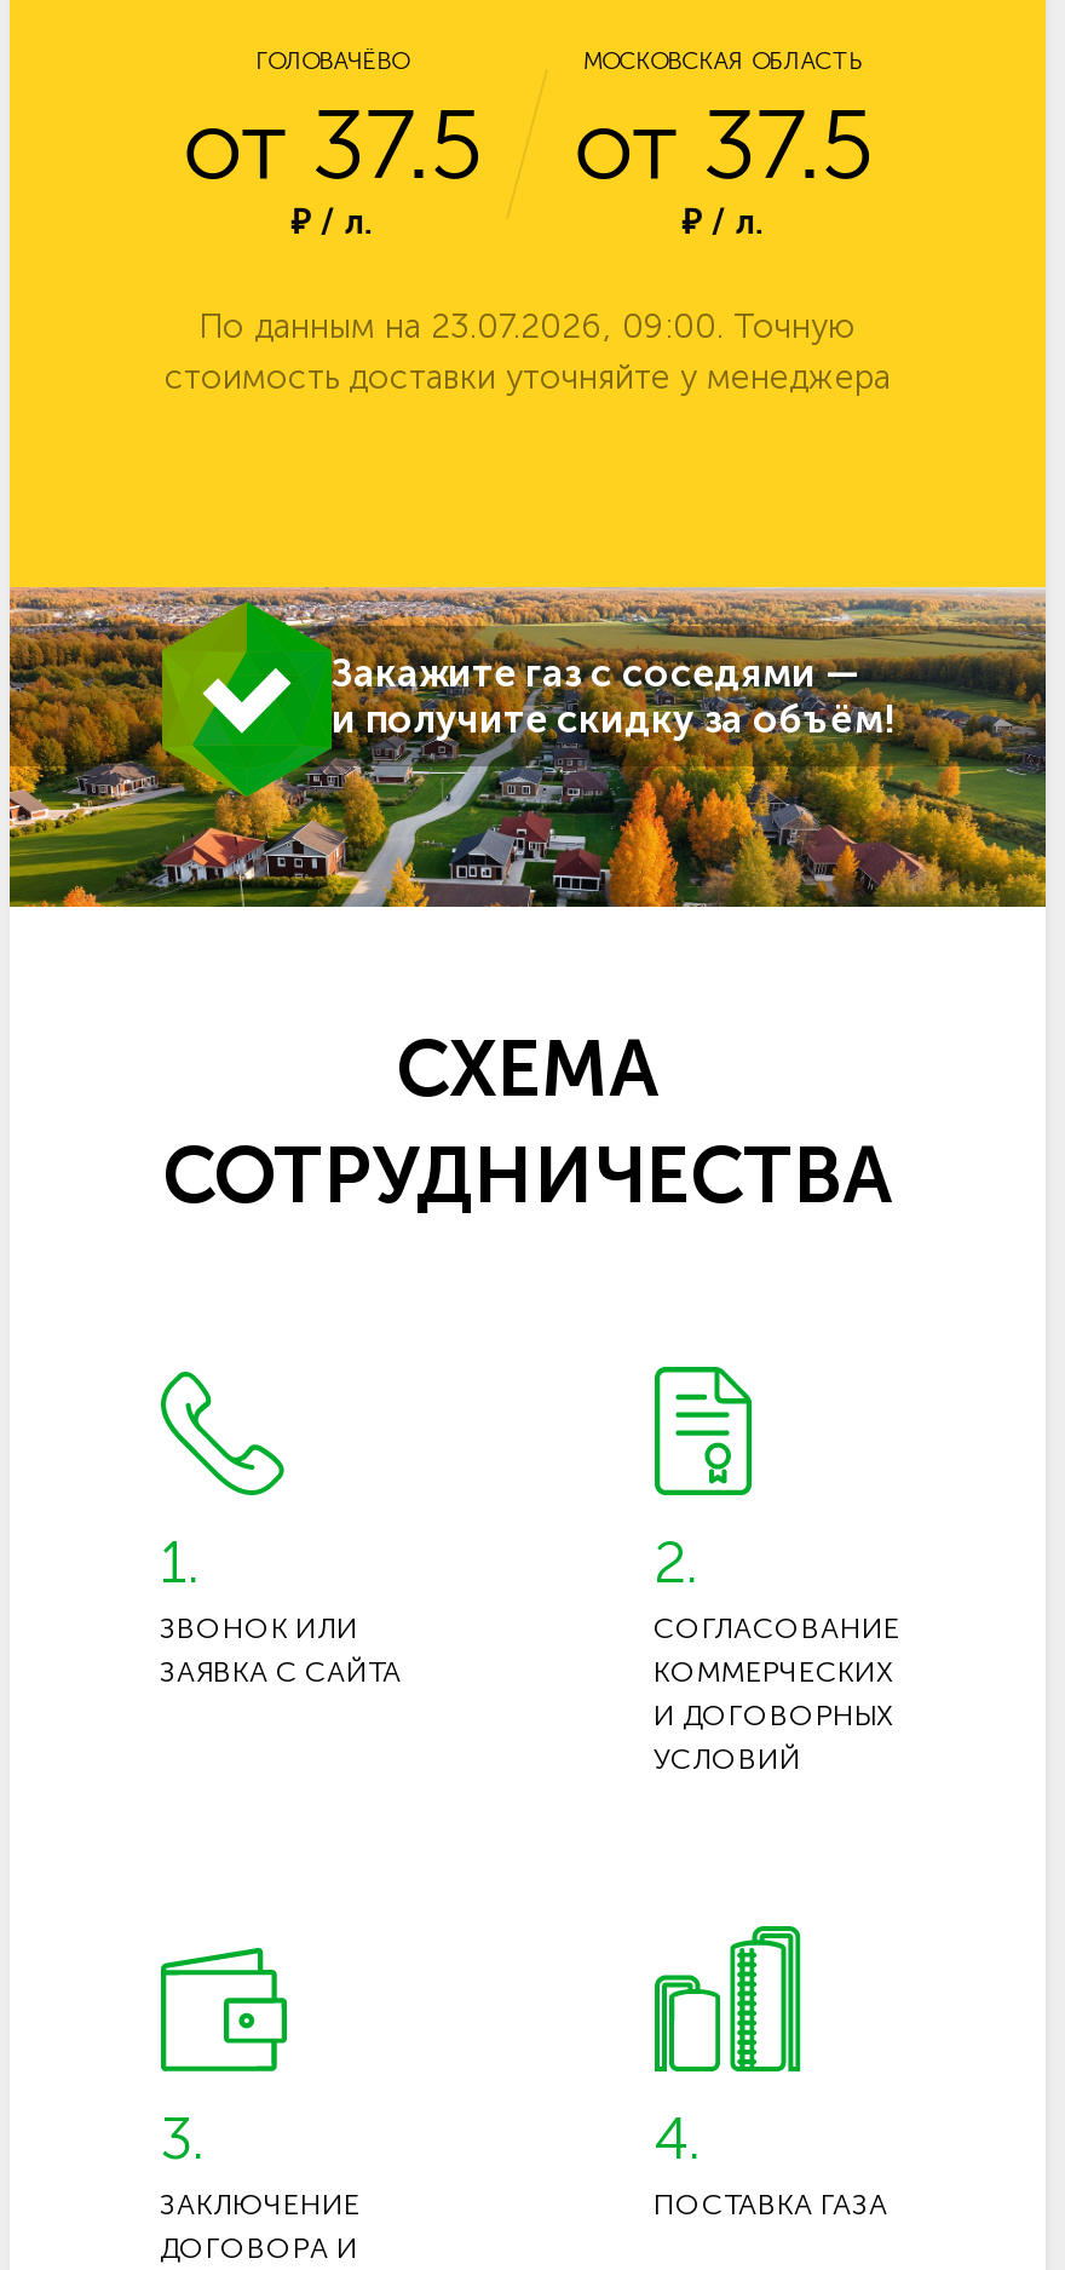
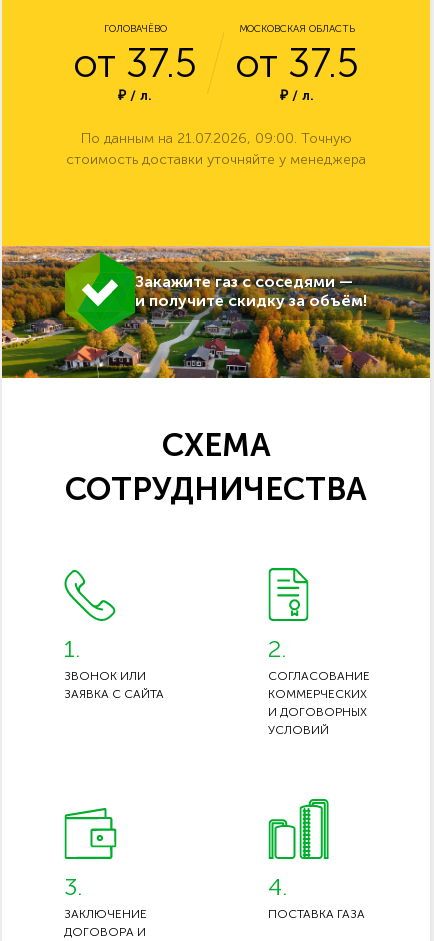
[198,307,857,348] По данным на 23.07.2026, 09:00. Точную -> [80,130,351,147] По данным на 21.07.2026, 09:00. Точную

